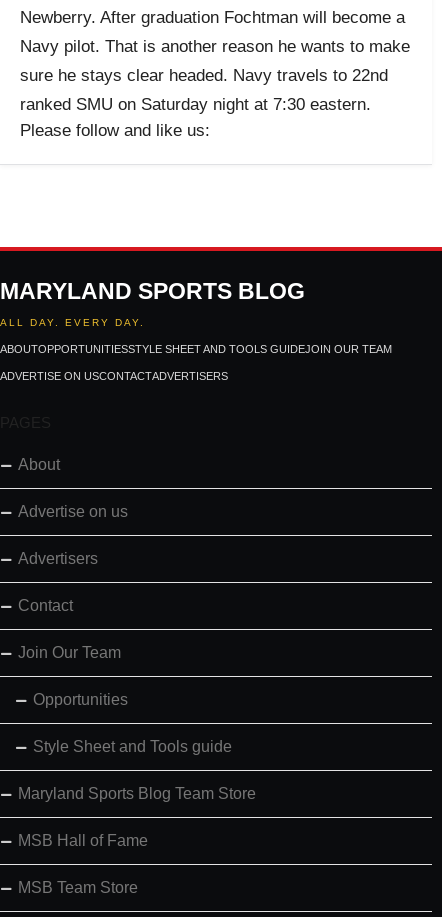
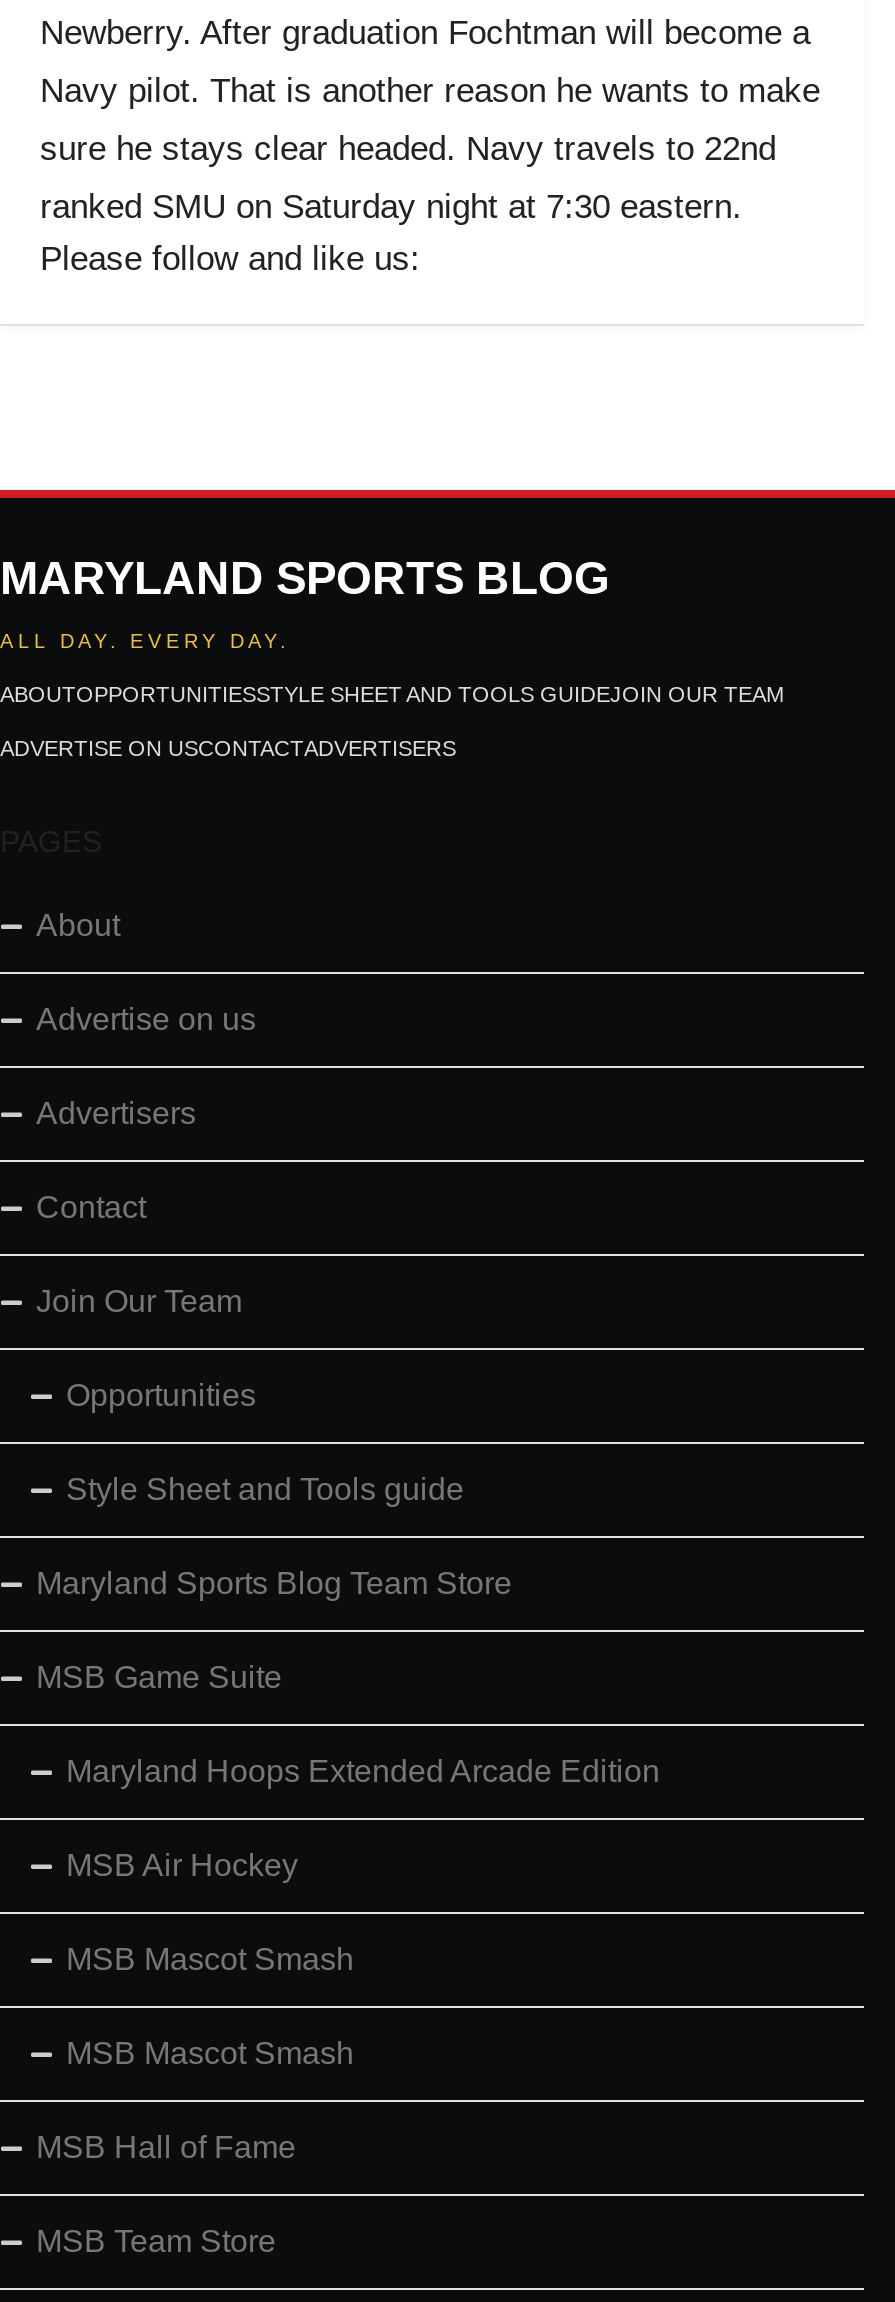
none -> [36,1661,660,2071] MSB Game Suite | Maryland Hoops Extended Arcade Edition | MSB Air Hockey | MSB Mascot Smash | MSB Mascot Smash

